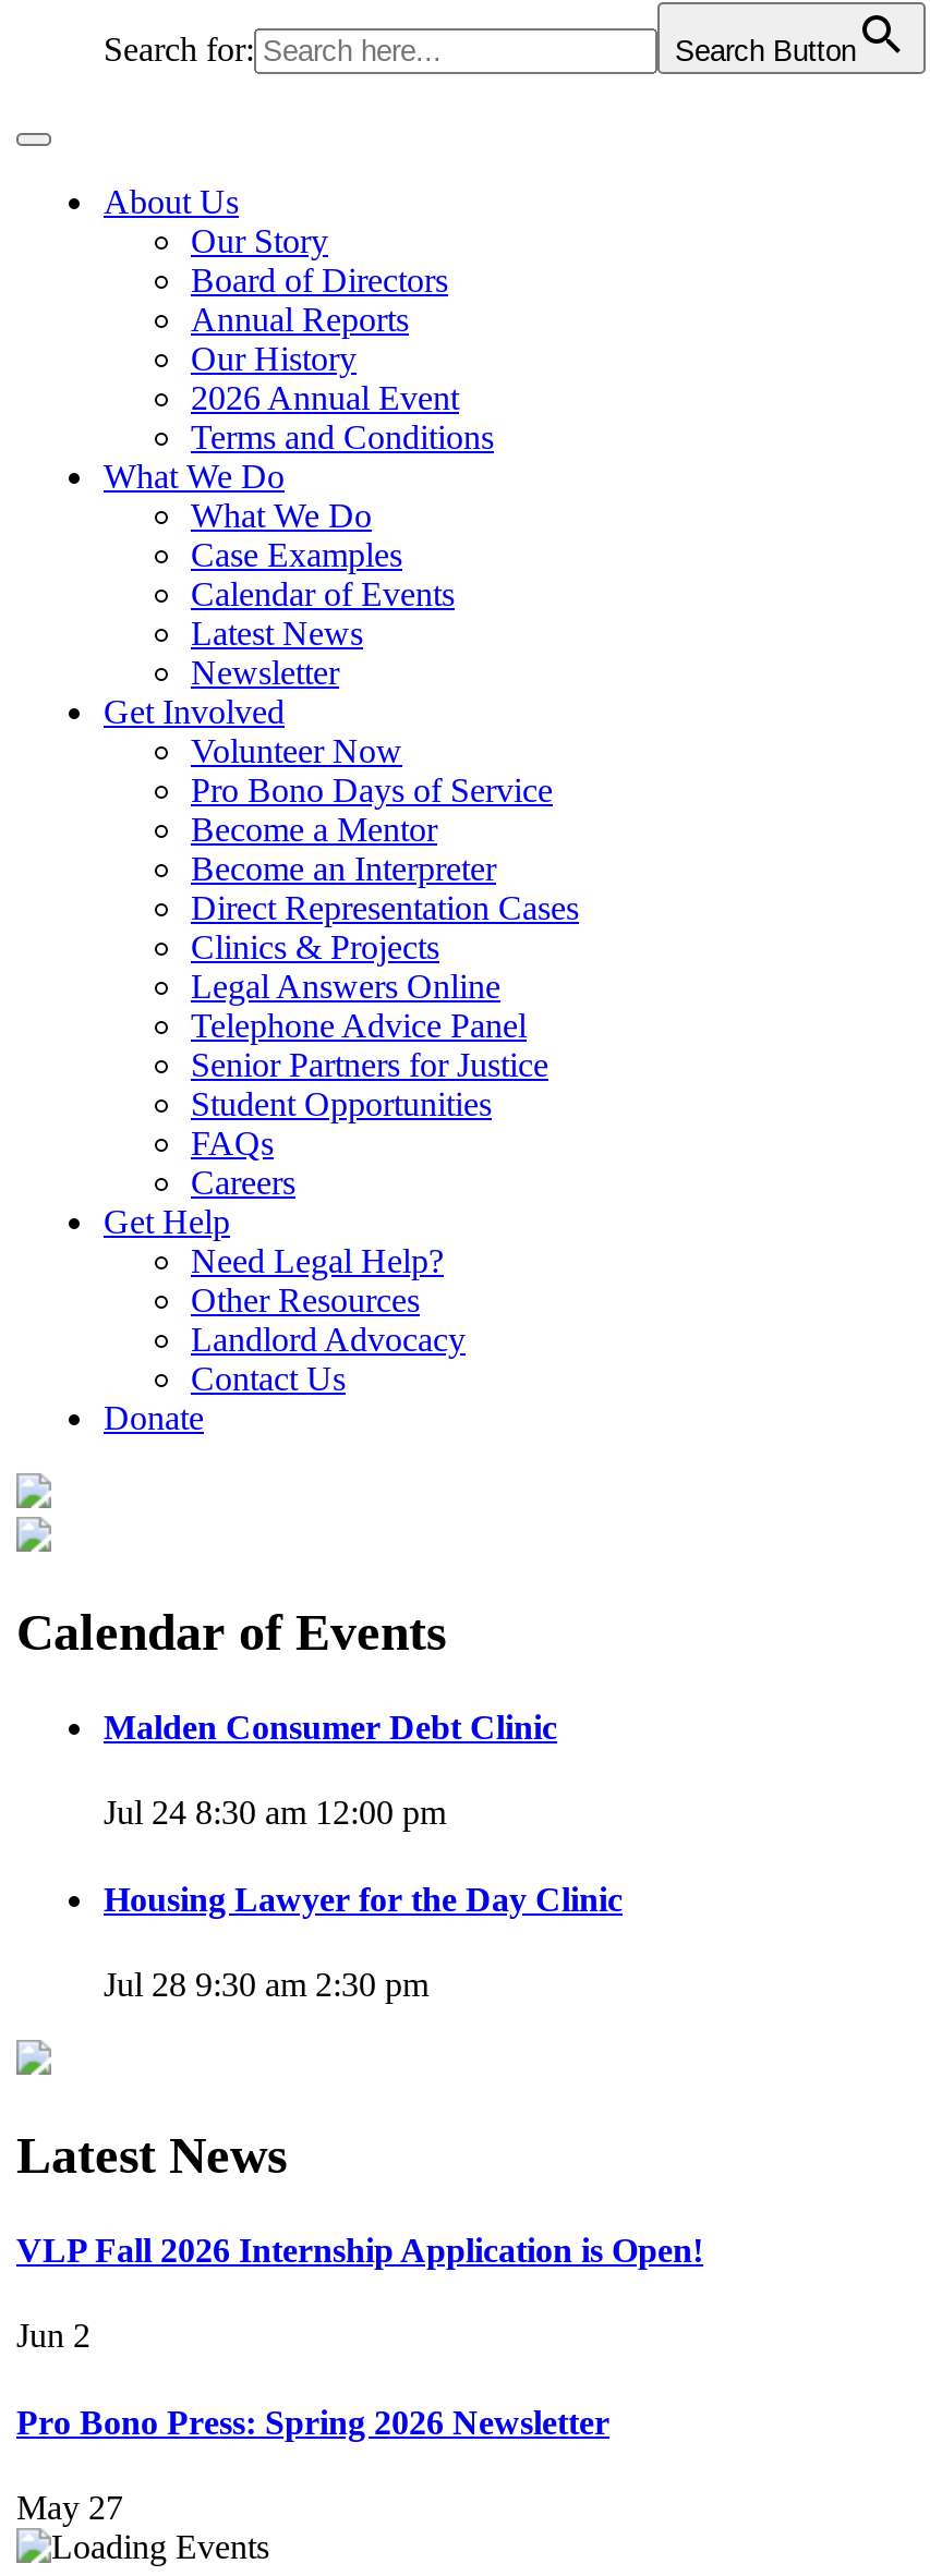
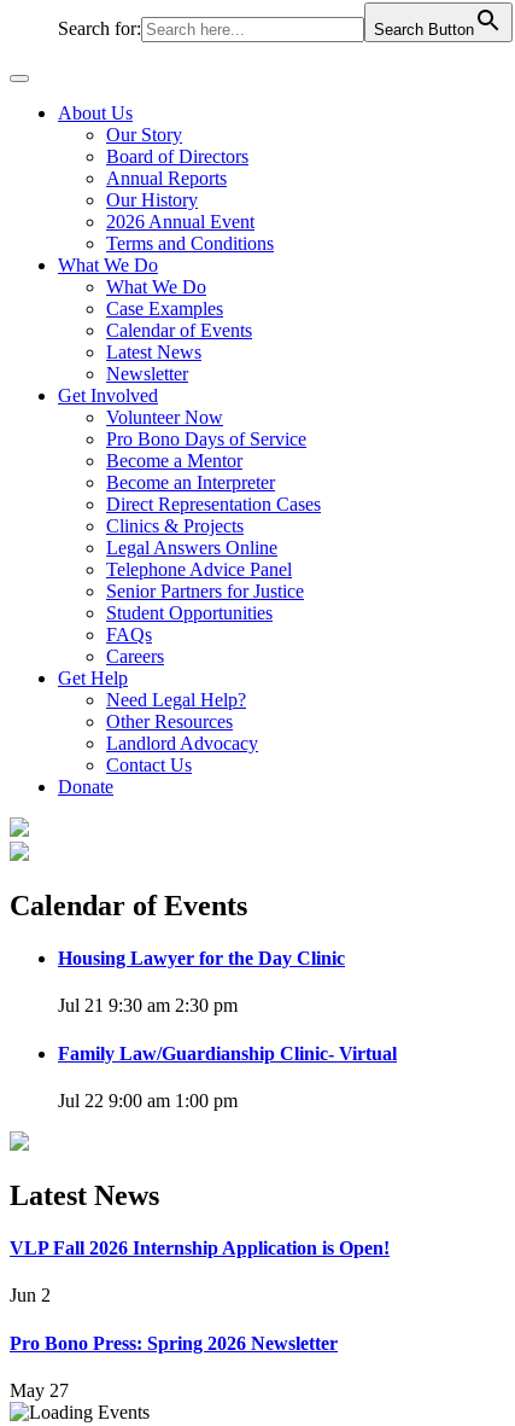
[104,1709,557,1832] Malden Consumer Debt Clinic | Jul 24 8:30 am 12:00 pm -> none
moved [104,1880,623,1917] -> [58,948,345,969]: Housing Lawyer for the Day Clinic
[104,1966,428,2003] Jul 28 9:30 am 2:30 pm -> [58,995,397,1111] Jul 21 9:30 am 2:30 pm | Family Law/Guardianship Clinic- Virtual | Jul 22 9:00 am 1:00 pm

